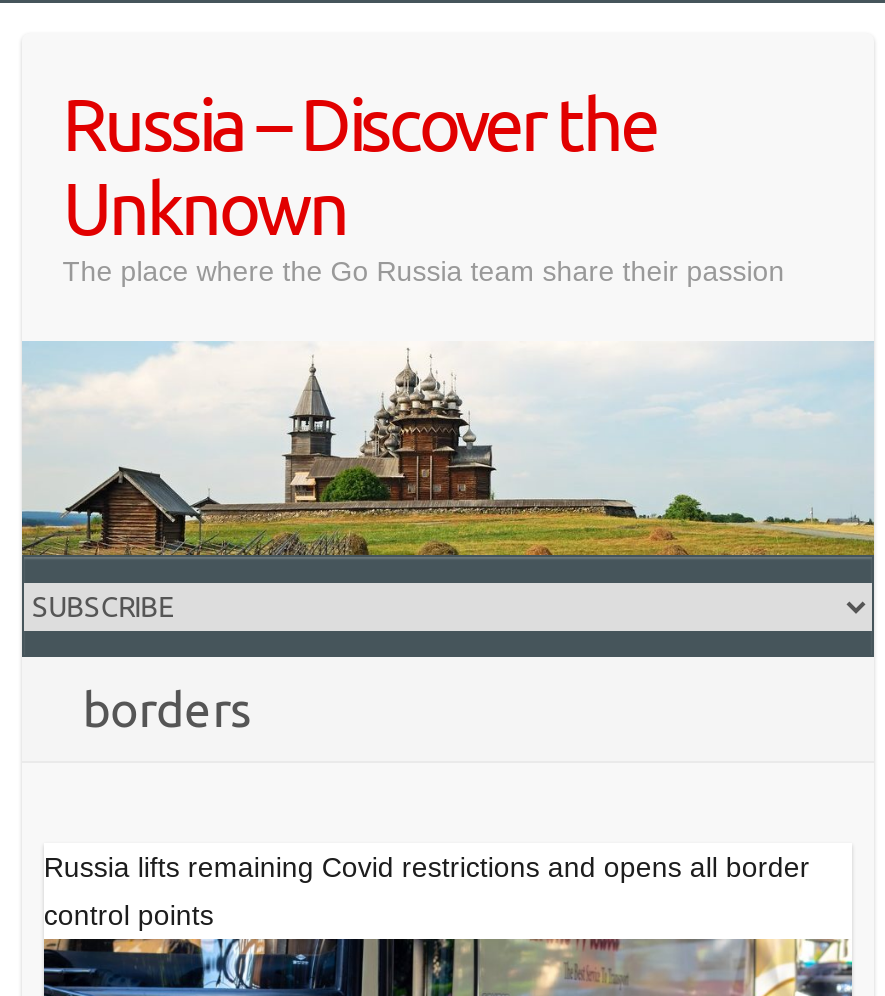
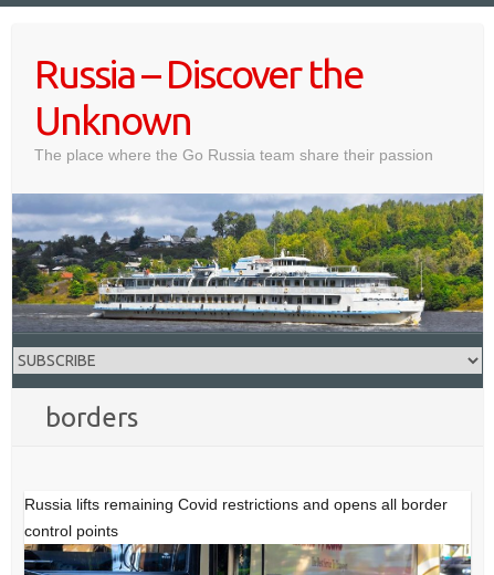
[22,341,874,555] [image] -> [11,194,484,332] [image]

